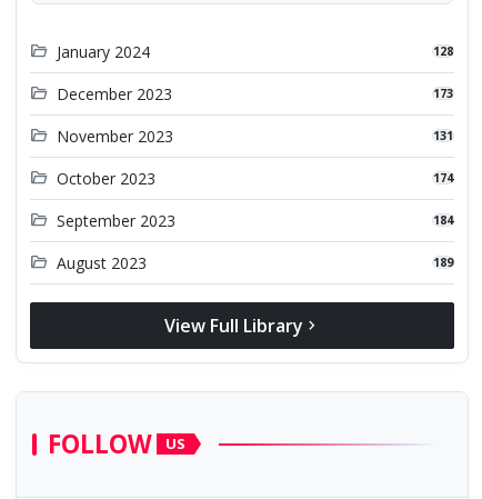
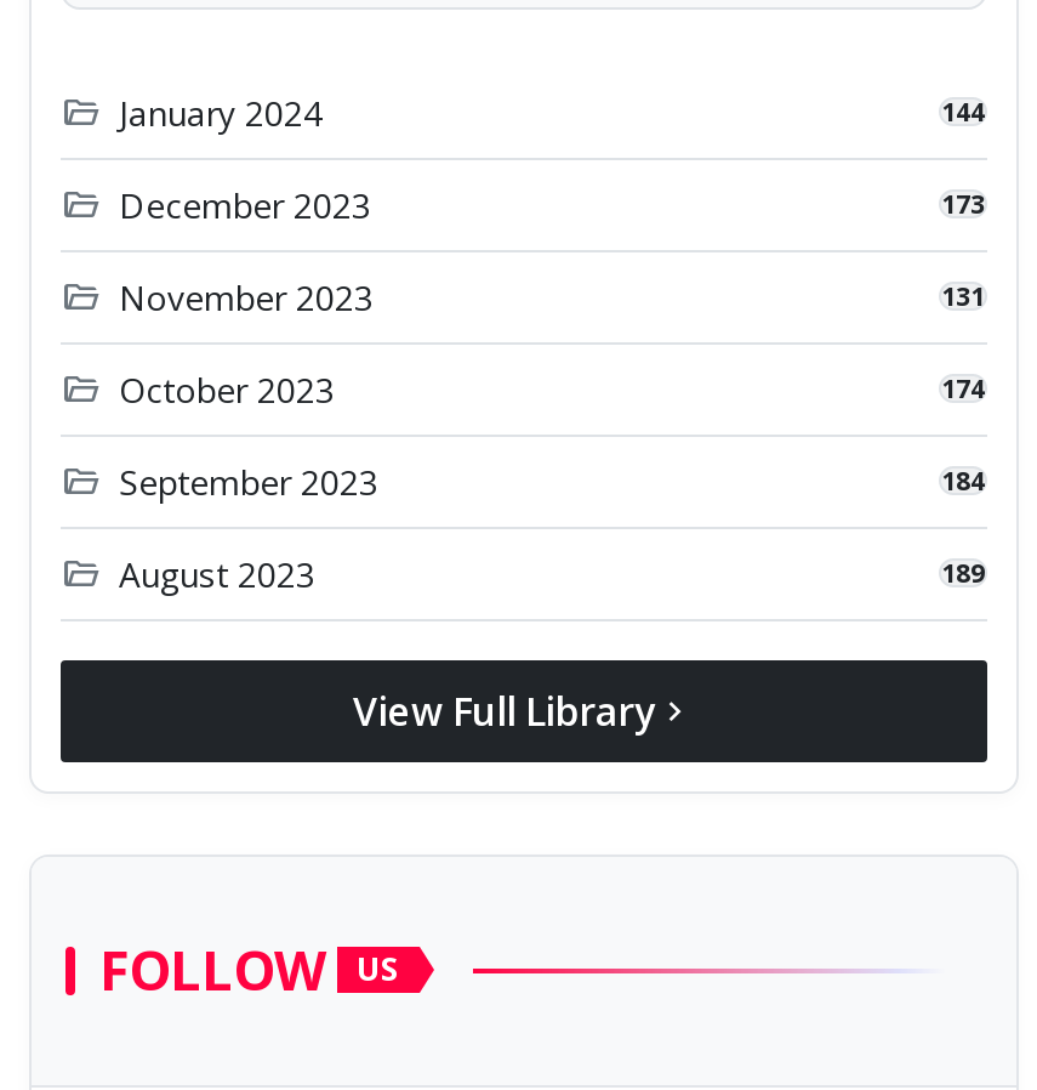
[433,43,453,59] 128 -> [941,95,985,129] 144

